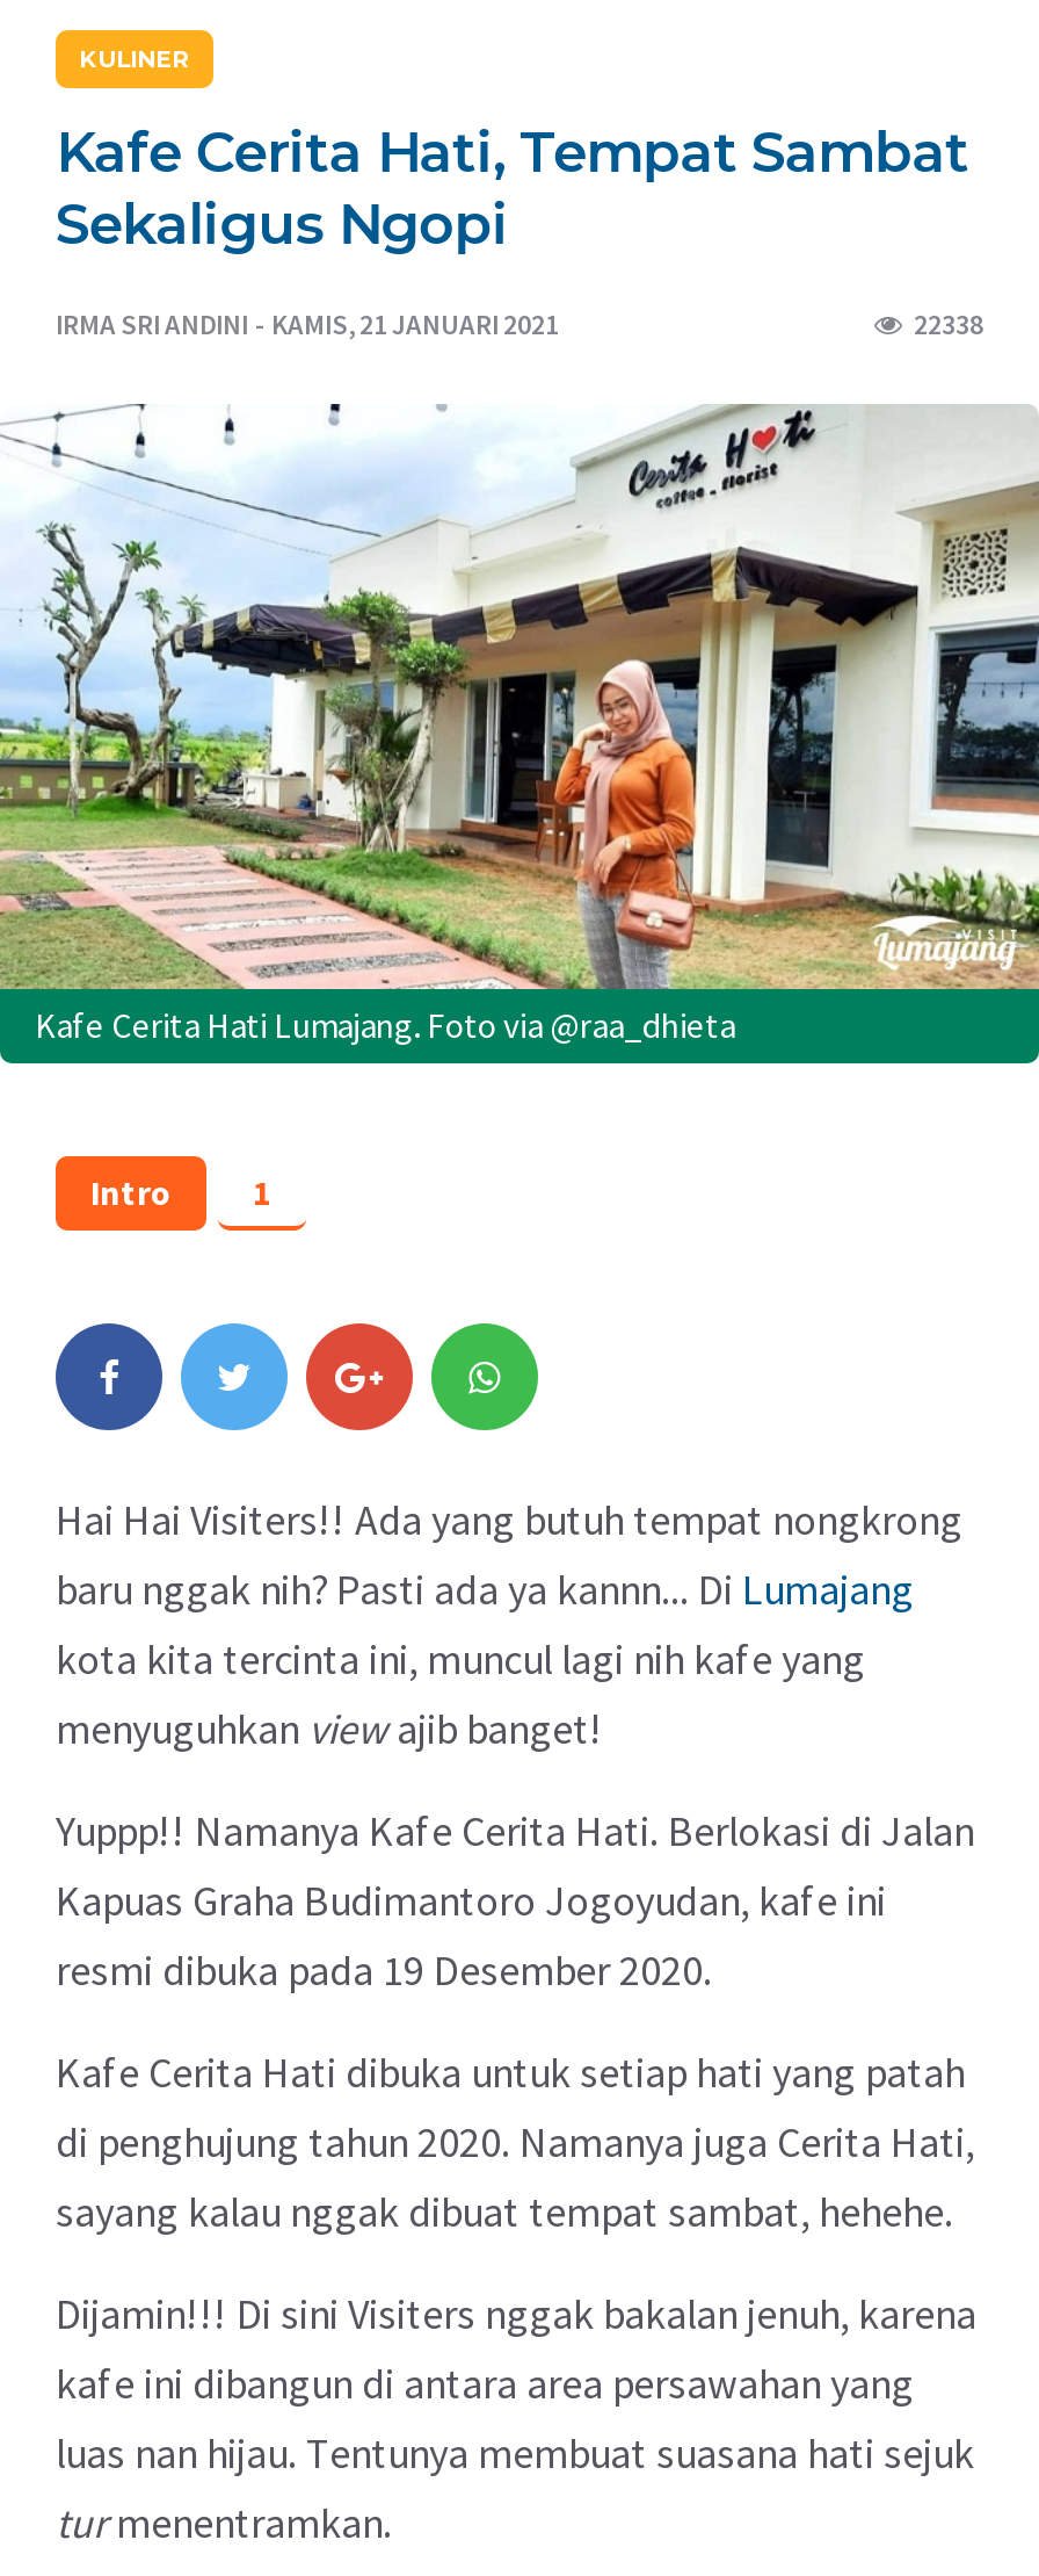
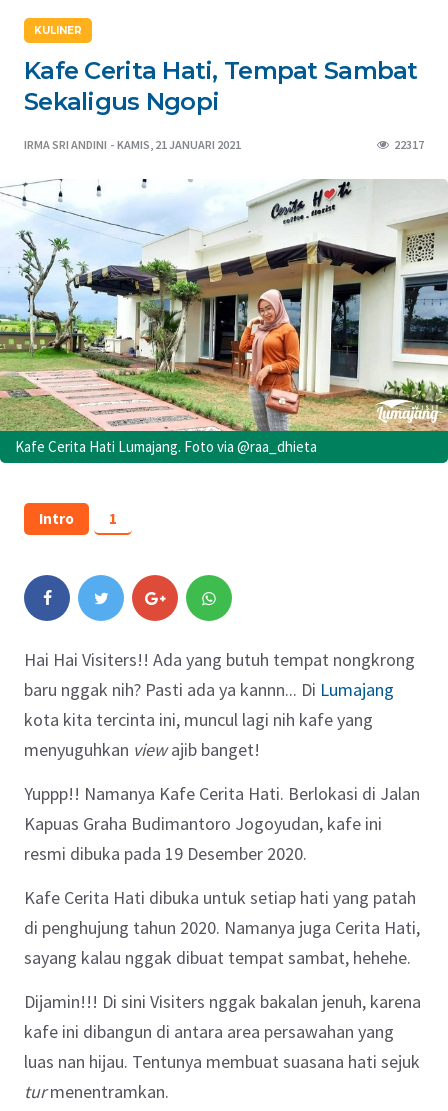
[914,306,983,341] 22338 -> [394,137,424,152] 22317

